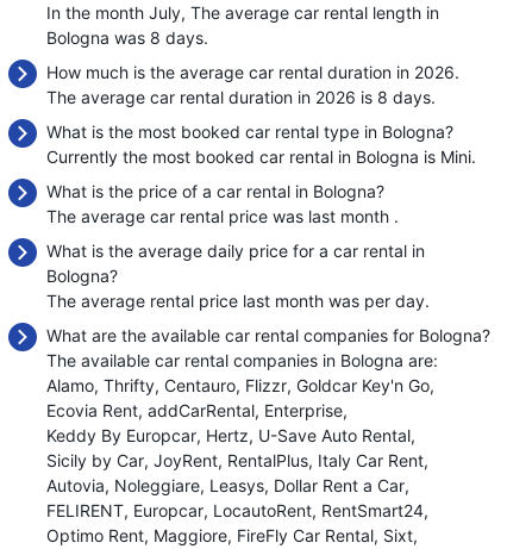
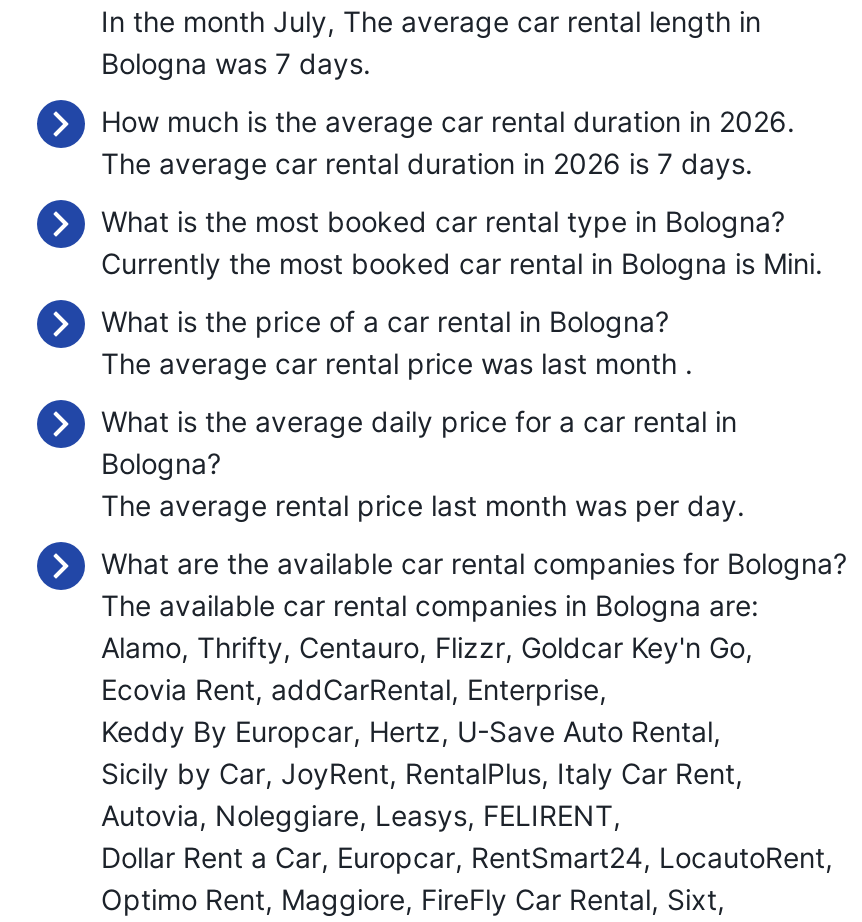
[46,27,208,48] Bologna was 8 days. -> [101,46,371,80] Bologna was 7 days.
[46,87,436,107] The average car rental duration in 2026 is 8 days. -> [101,146,753,180] The average car rental duration in 2026 is 7 days.
[46,475,424,520] Autovia Noleggiare Leasys Dollar Rent a Car | FELIRENT Europcar LocautoRent RentSmart24 -> [101,798,825,874] Autovia Noleggiare Leasys FELIRENT | Dollar Rent a Car Europcar RentSmart24 LocautoRent

